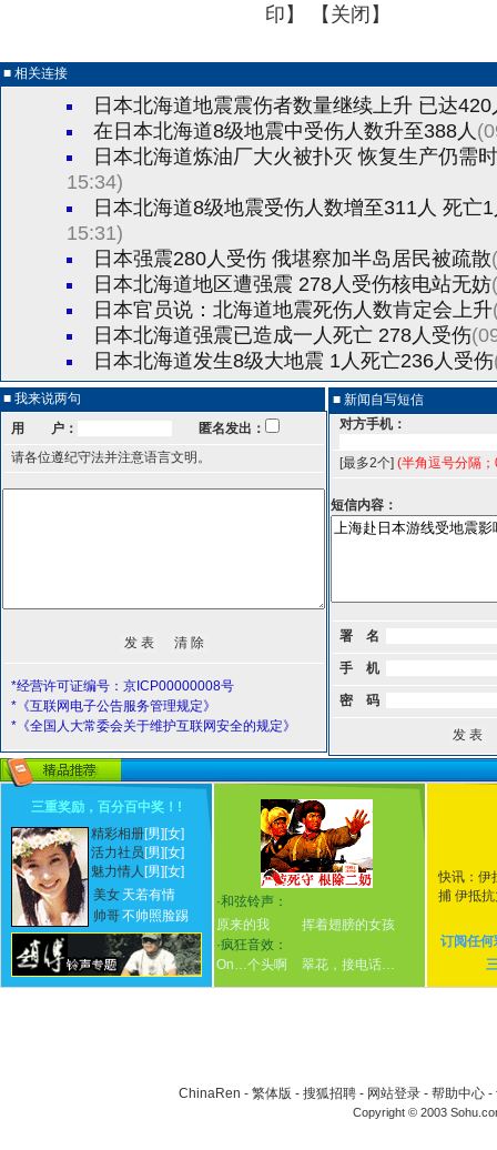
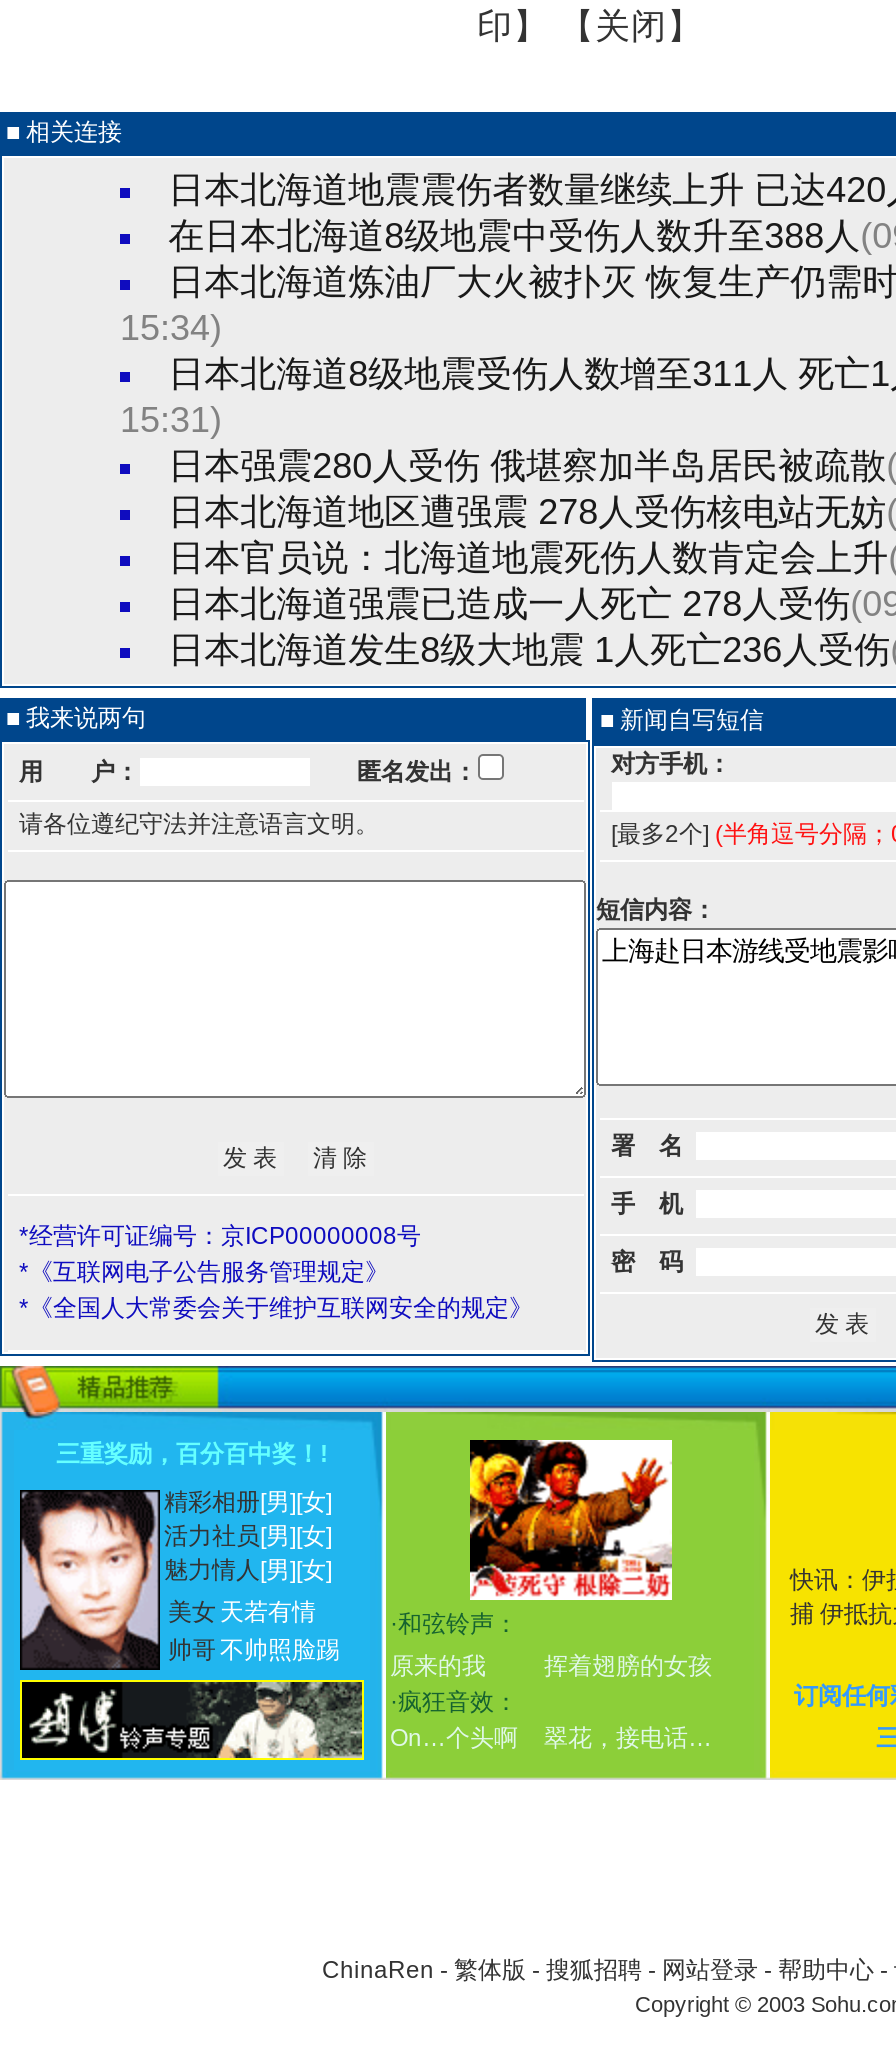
[11,827,89,927] [image] -> [20,1490,160,1670] [image]

